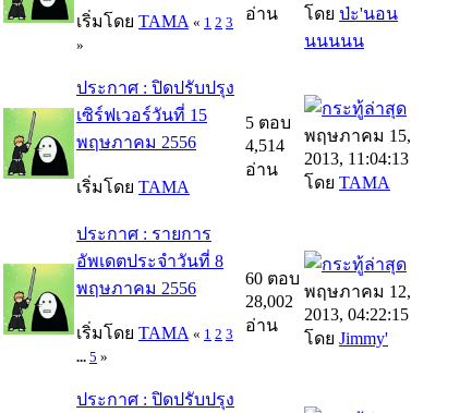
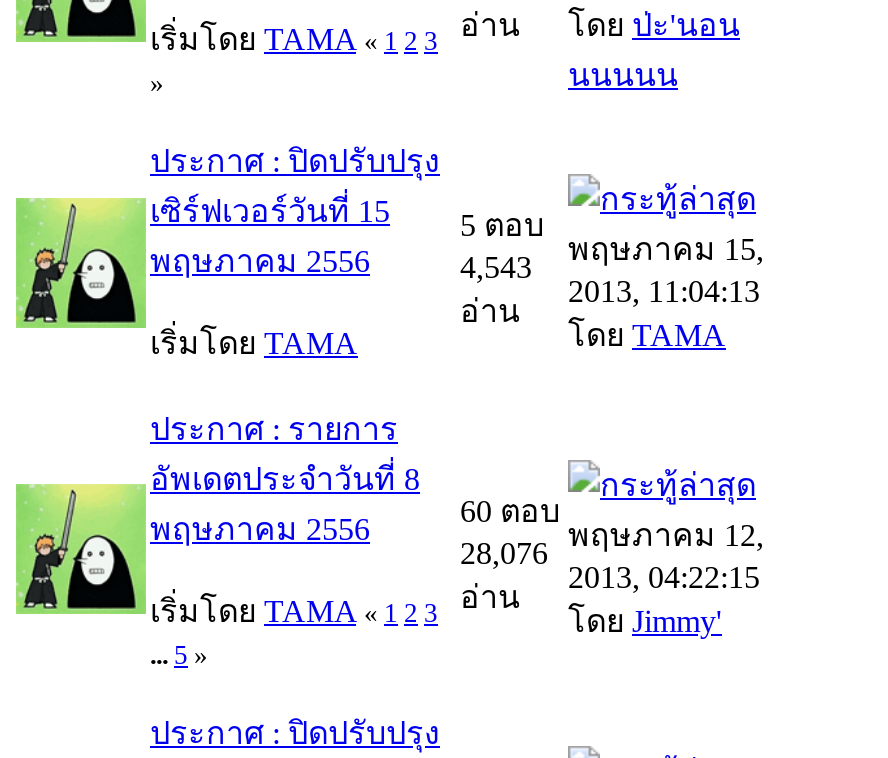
[245,136,285,154] 4,514 -> [460,249,532,283] 4,543
[245,291,293,310] 28,002 -> [460,535,548,569] 28,076

